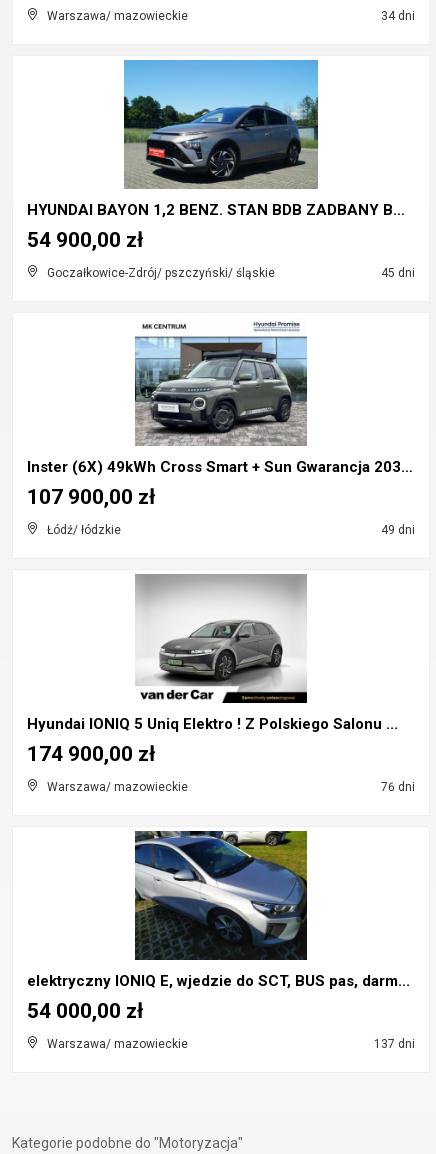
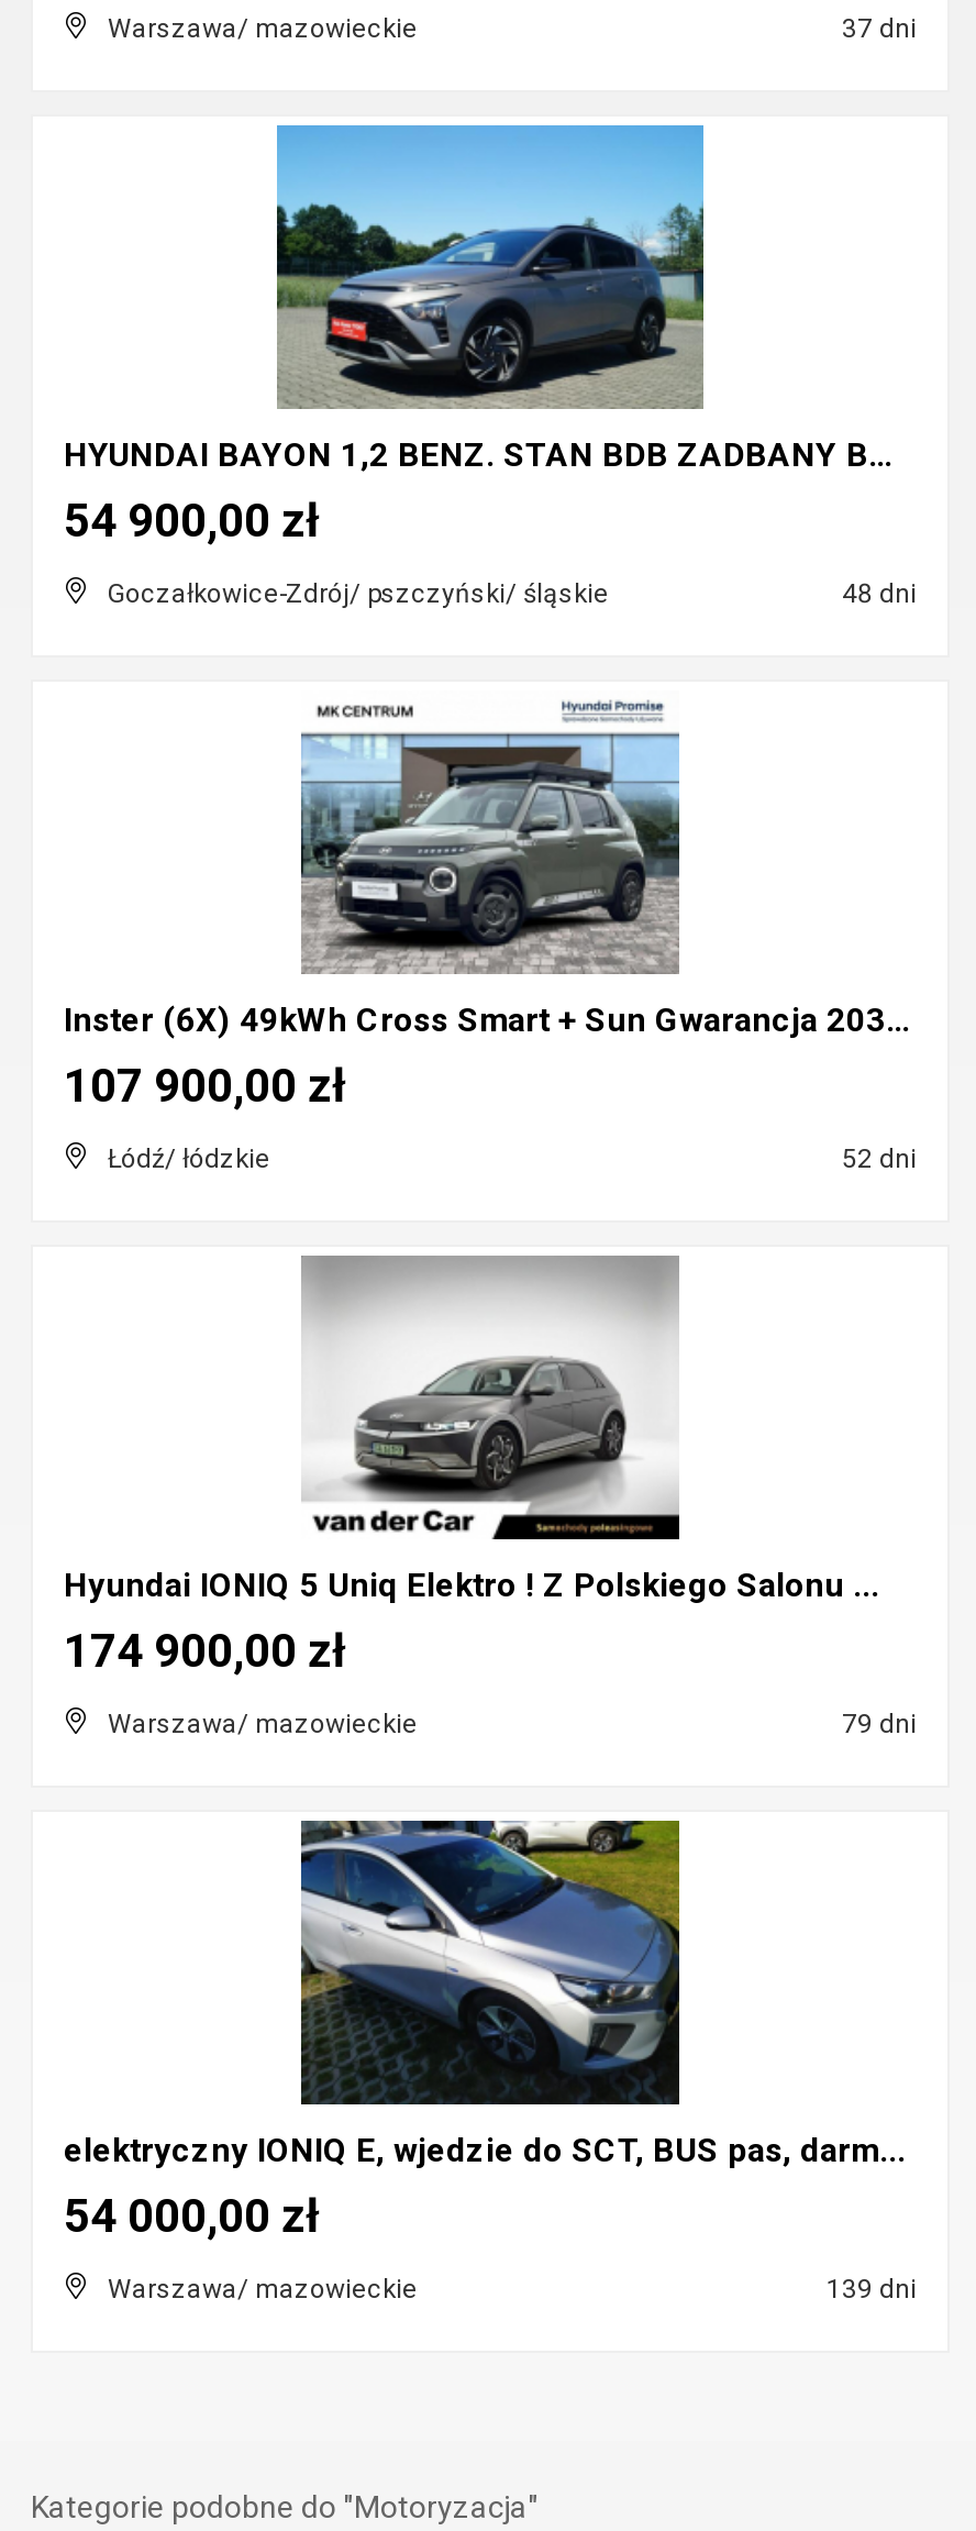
[378,9,415,23] 34 dni -> [835,13,917,44] 37 dni
[378,266,415,280] 45 dni -> [835,578,917,609] 48 dni
[378,523,415,537] 49 dni -> [835,1143,917,1174] 52 dni
[378,780,415,794] 76 dni -> [835,1709,917,1739] 79 dni
[371,1037,415,1051] 137 dni -> [820,2274,917,2305] 139 dni

